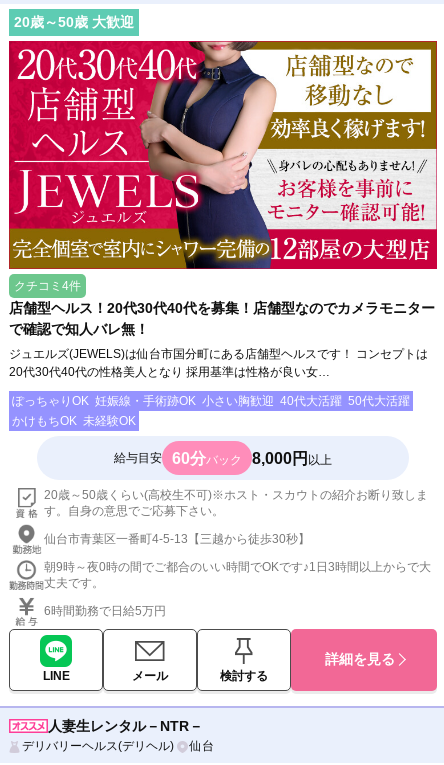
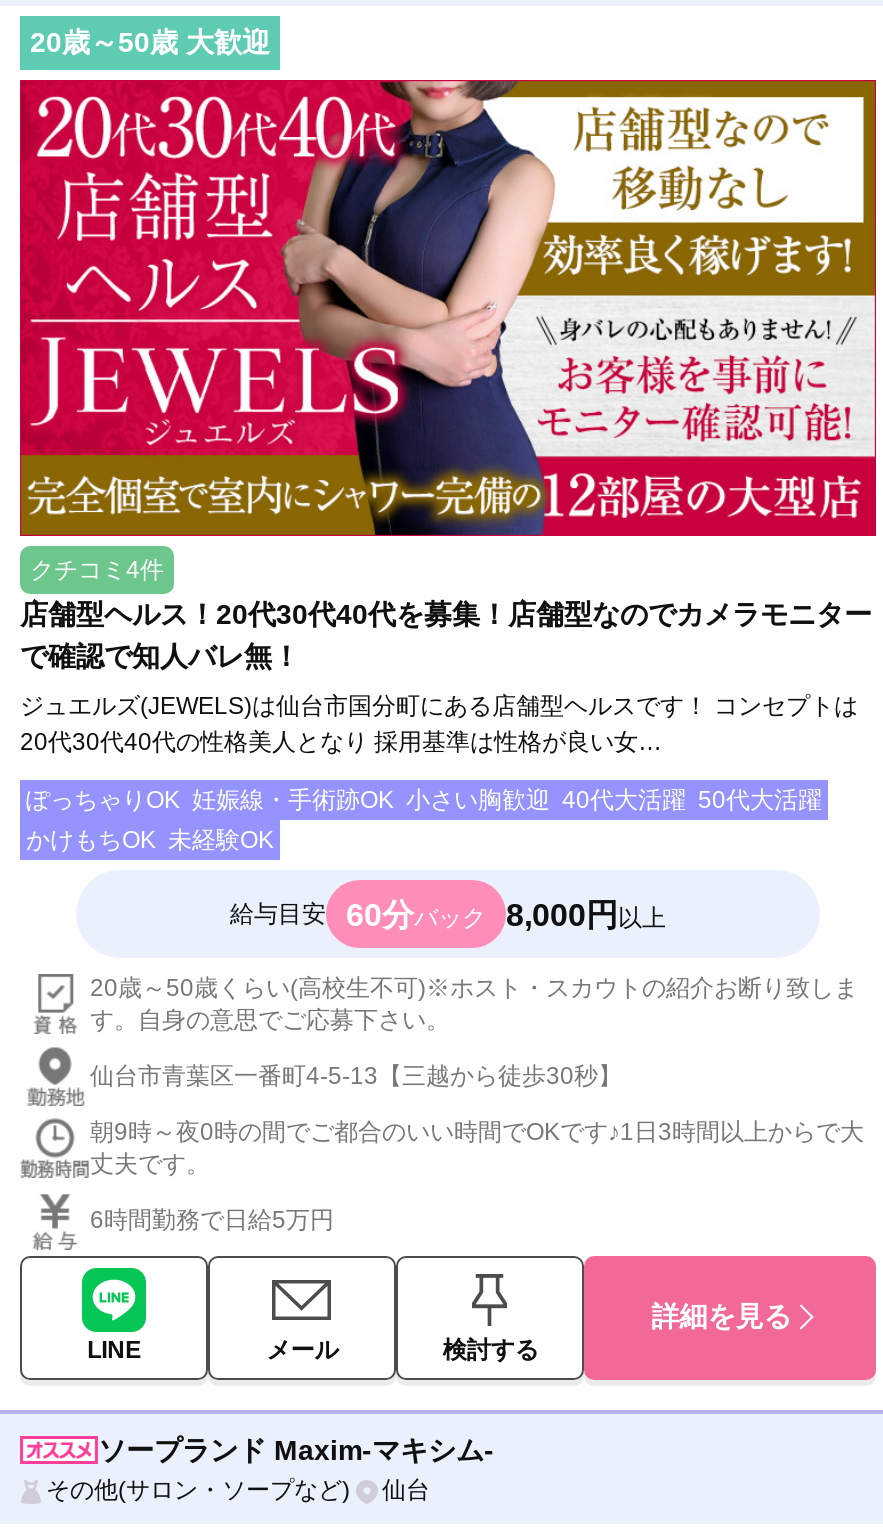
[22,718,203,753] 人妻生レンタル－NTR－ | デリバリーヘルス(デリヘル) -> [46,1434,494,1504] ソープランド Maxim-マキシム- | その他(サロン・ソープなど)

